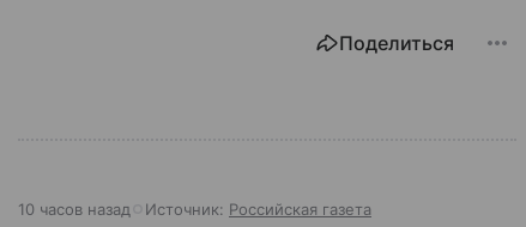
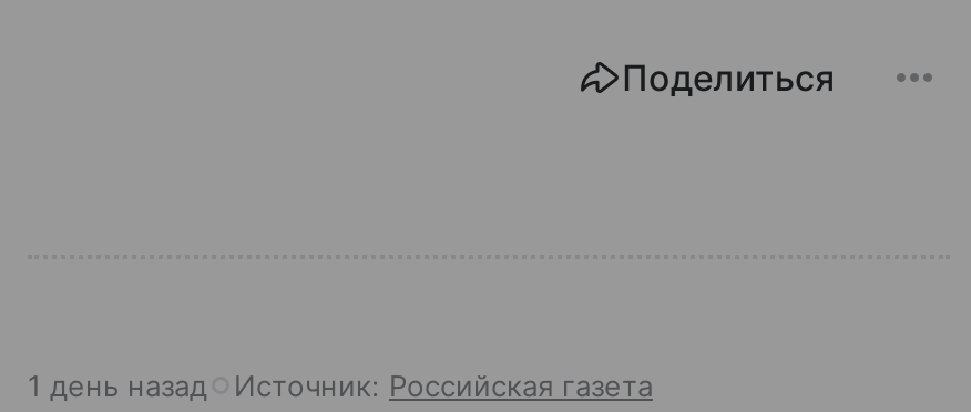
[18,200,371,219] 10 часов назад Источник: Российская газета -> [28,367,653,402] 1 день назад Источник: Российская газета

